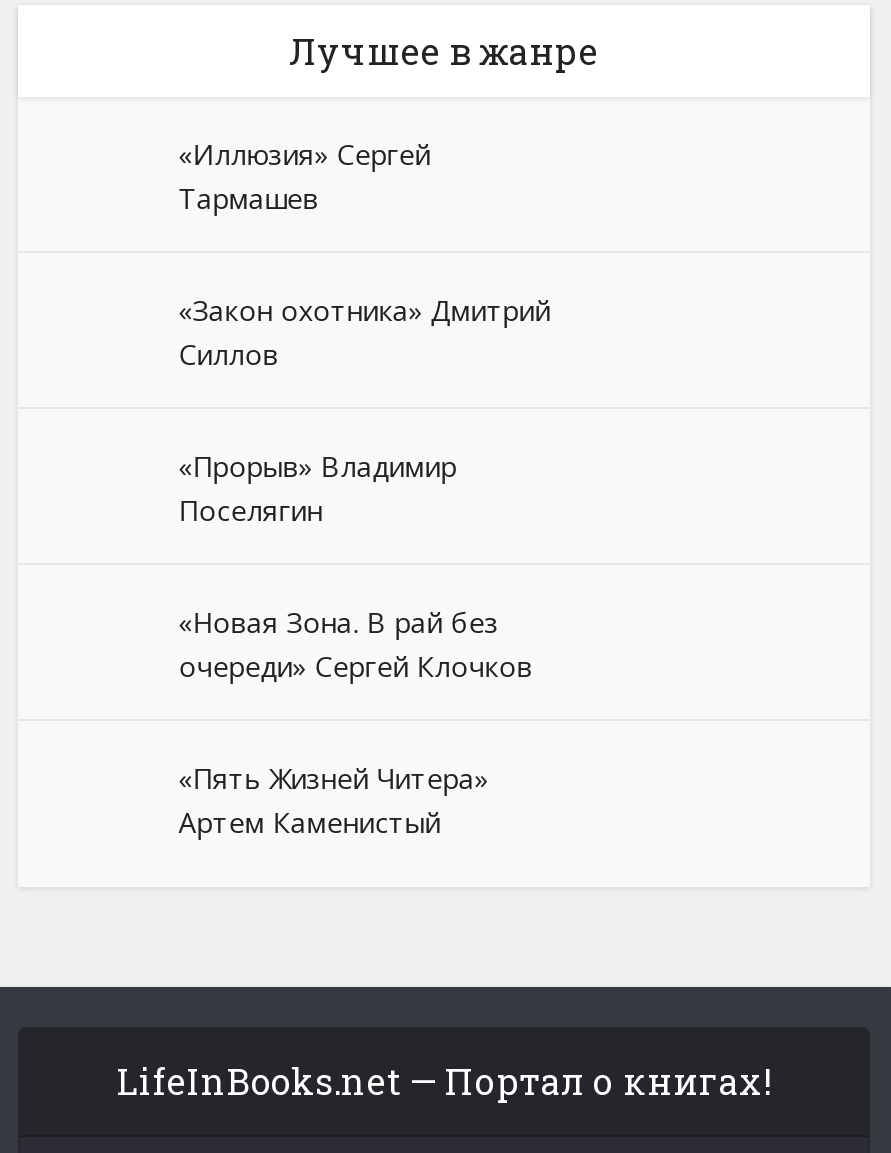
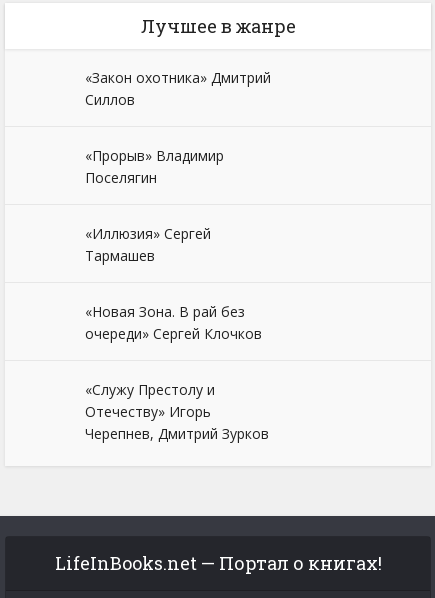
moved [178,135,430,217] -> [85,224,211,265]: «Иллюзия» Сергей | Тармашев
moved [178,291,550,529] -> [85,68,271,187]: «Закон охотника» Дмитрий | Силлов | «Прорыв» Владимир | Поселягин
[178,759,488,841] «Пять Жизней Читера» | Артем Каменистый -> [85,380,269,443] «Служу Престолу и | Отечеству» Игорь | Черепнев, Дмитрий Зурков

